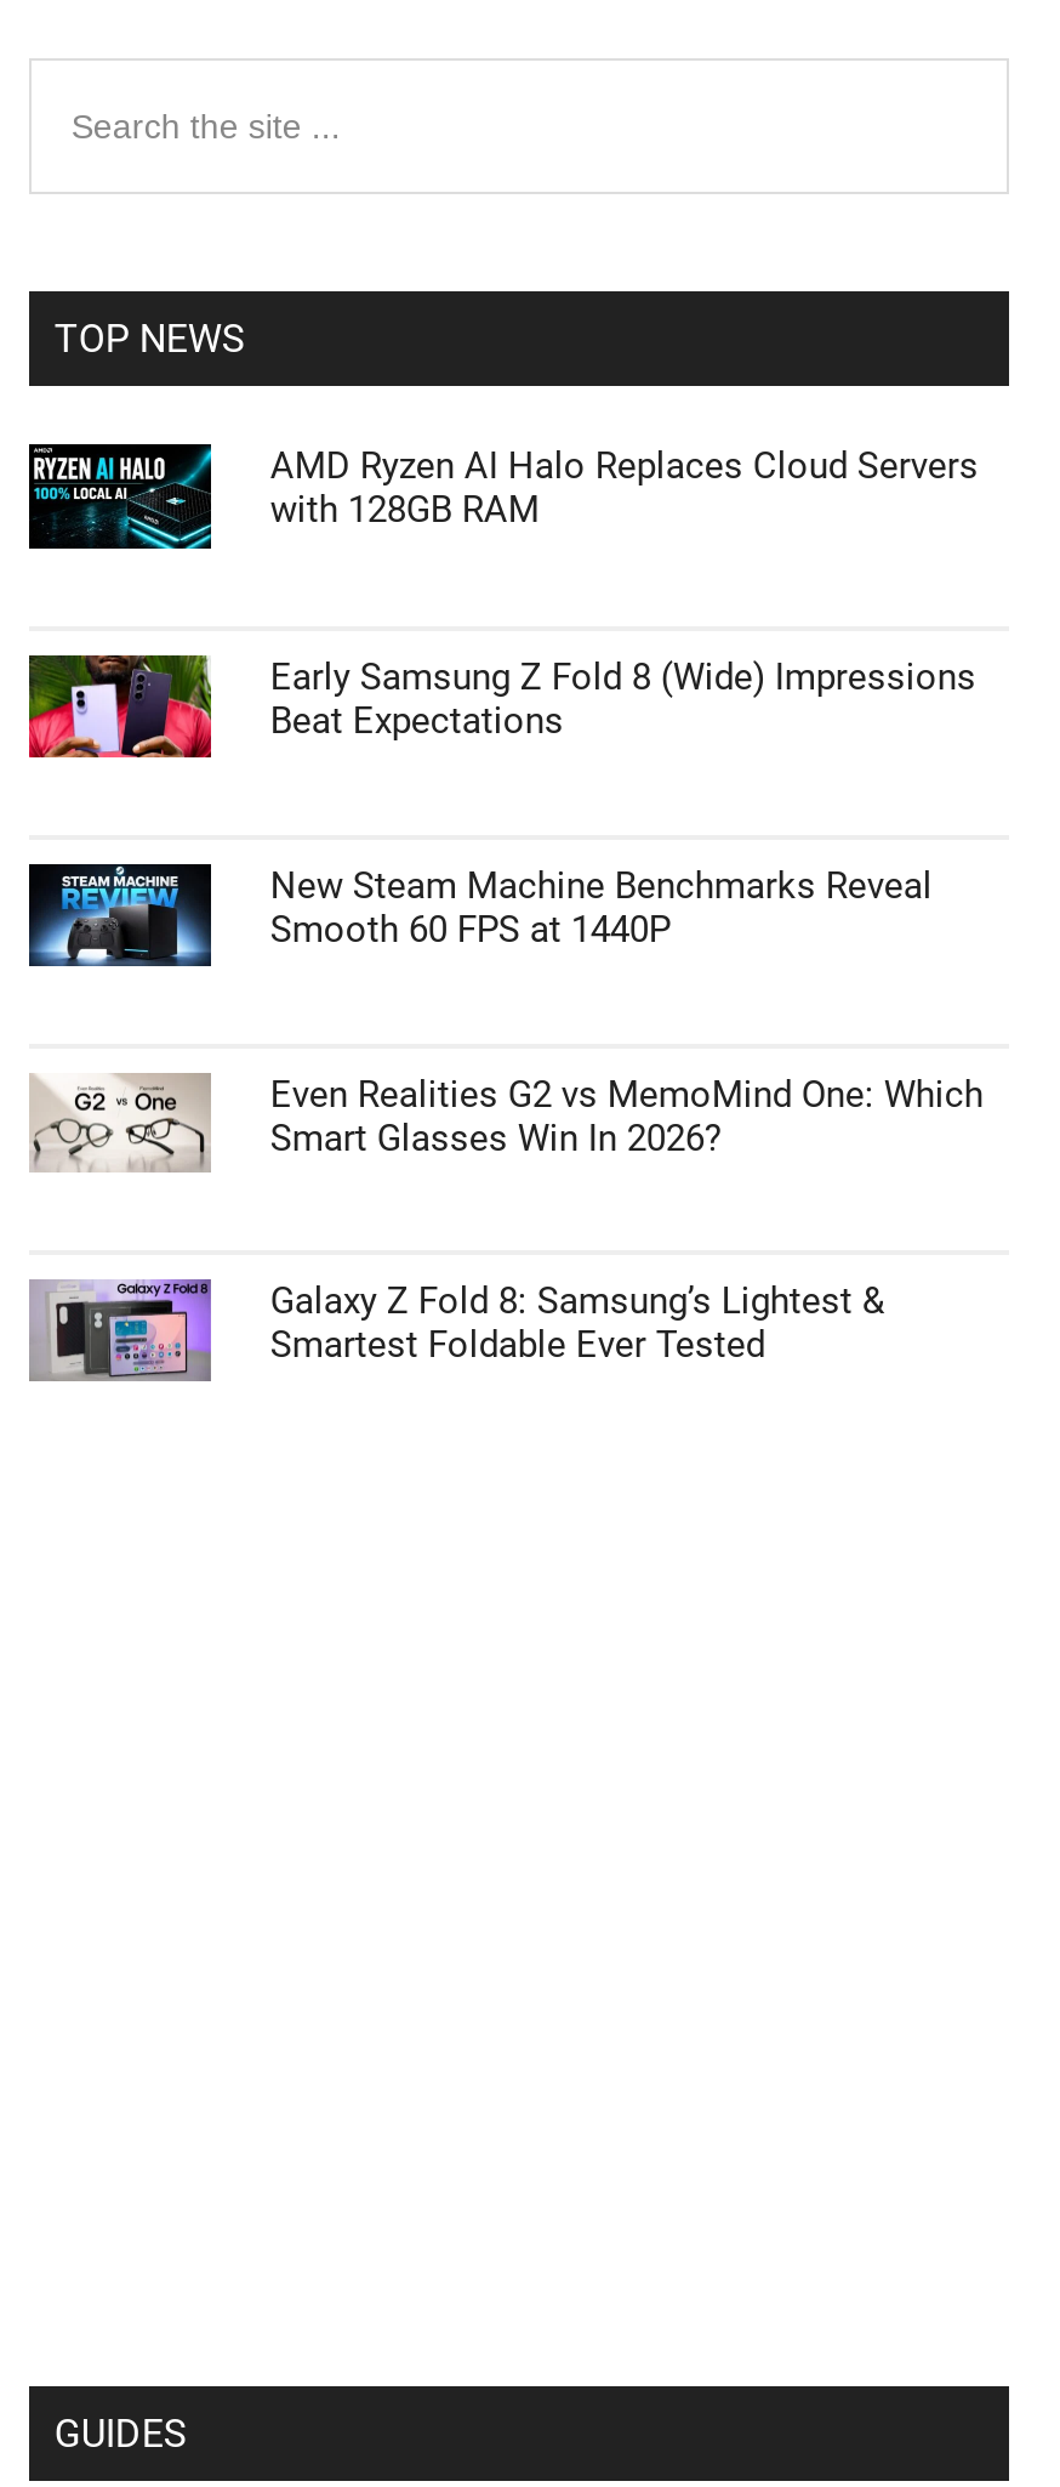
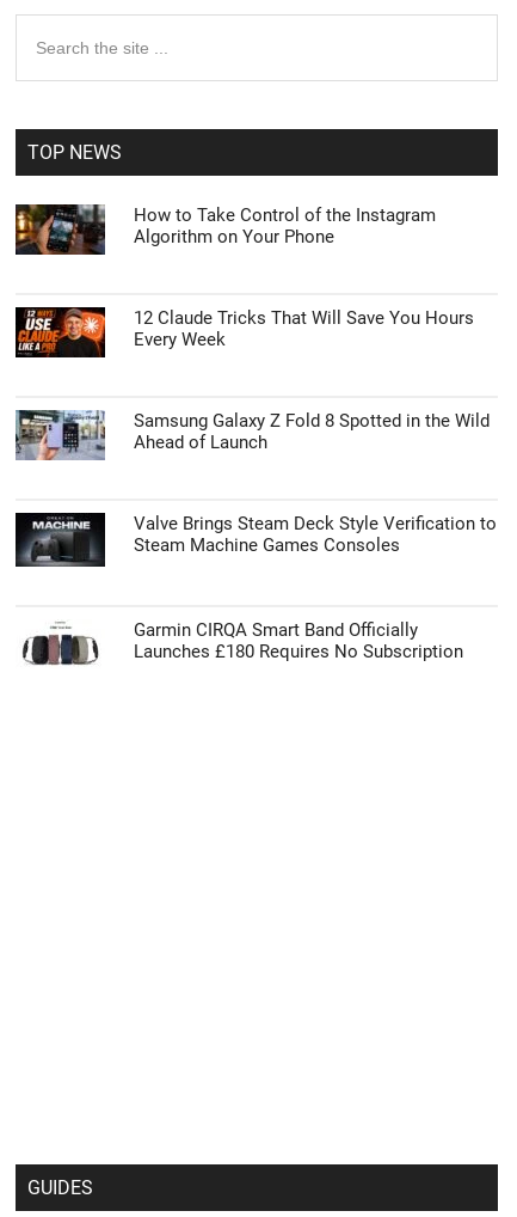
[27,441,978,552] [image] | AMD Ryzen AI Halo Replaces Cloud Servers | with 128GB RAM -> [14,203,436,256] [image] | How to Take Control of the Instagram | Algorithm on Your Phone
[27,652,976,761] [image] | Early Samsung Z Fold 8 (Wide) Impressions | Beat Expectations -> [14,306,474,359] [image] | 12 Claude Tricks That Will Save You Hours | Every Week
[29,863,932,970] [image] | New Steam Machine Benchmarks Reveal | Smooth 60 FPS at 1440P -> [14,410,490,461] [image] | Samsung Galaxy Z Fold 8 Spotted in the Wild | Ahead of Launch
[29,1072,983,1174] [image] | Even Realities G2 vs MemoMind One: Which | Smart Glasses Win In 2026? -> [14,512,497,568] [image] | Valve Brings Steam Deck Style Verification to | Steam Machine Games Consoles
[27,1276,884,1382] [image] | Galaxy Z Fold 8: Samsung’s Lightest & | Smartest Foldable Ever Tested -> [16,619,464,665] [image] | Garmin CIRQA Smart Band Officially | Launches £180 Requires No Subscription

